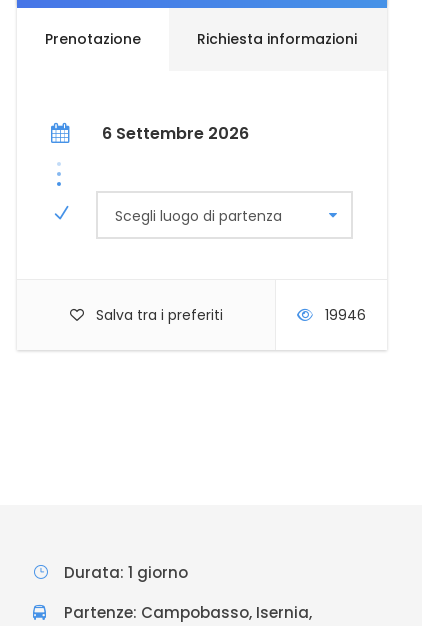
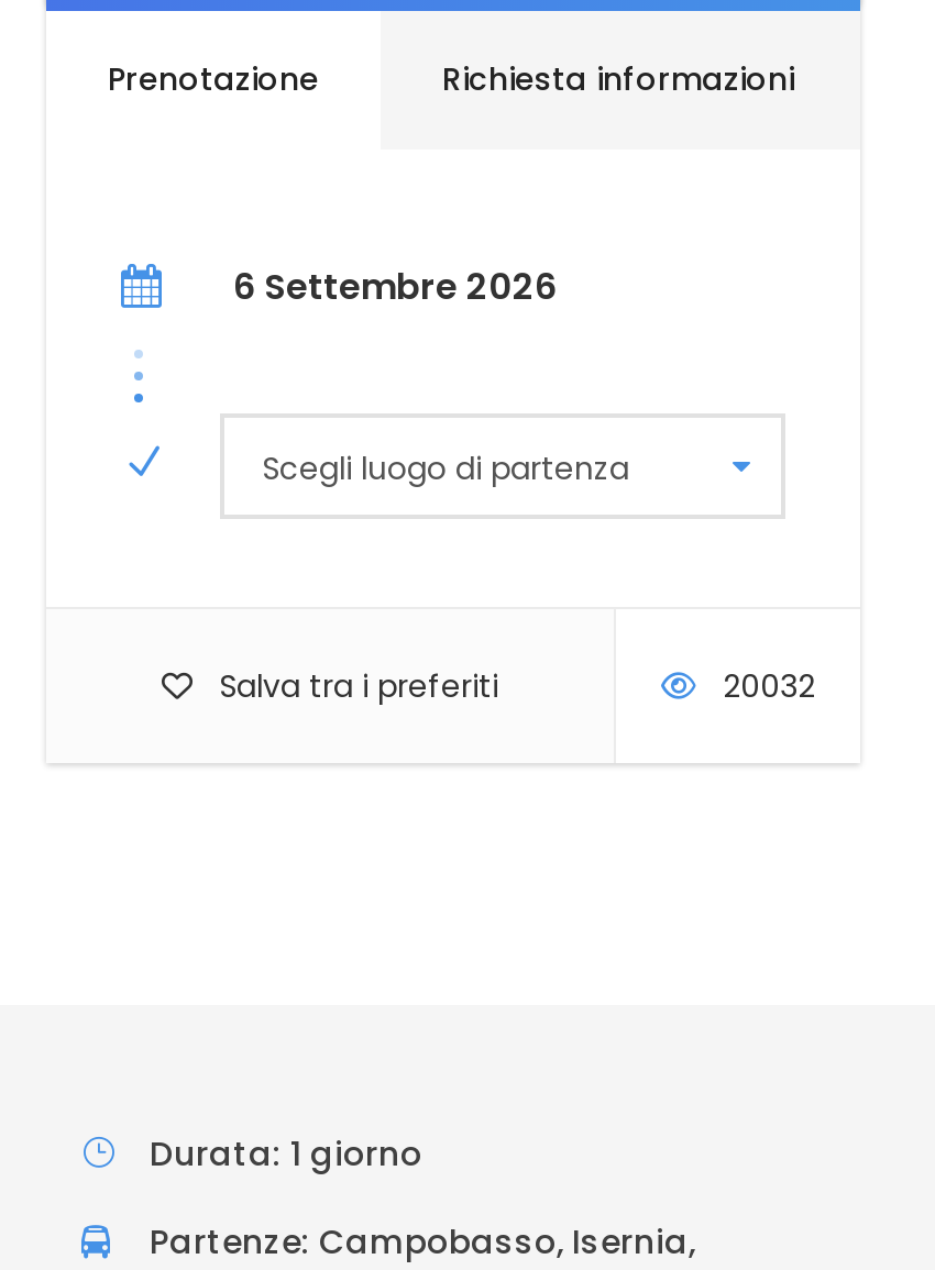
[325,305,366,325] 19946 -> [723,664,815,708] 20032

